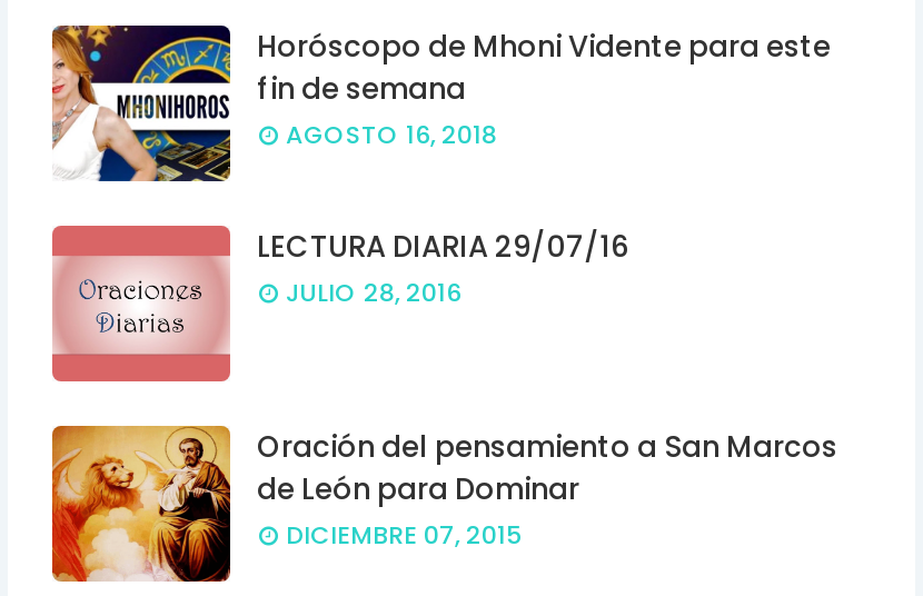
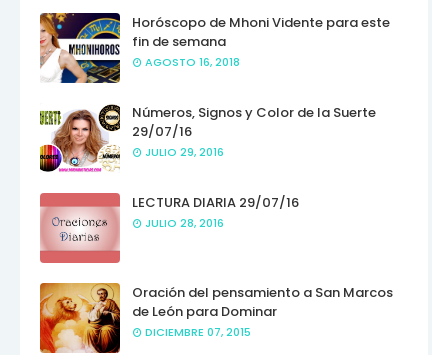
none -> [39,103,376,173] [image] | Números, Signos y Color de la Suerte | 29/07/16 | JULIO 29, 2016

